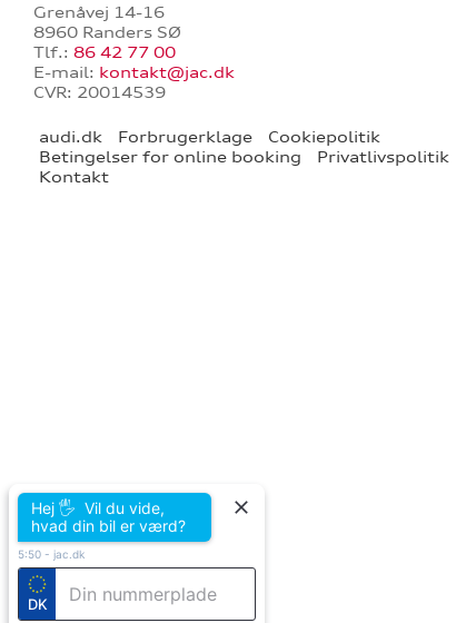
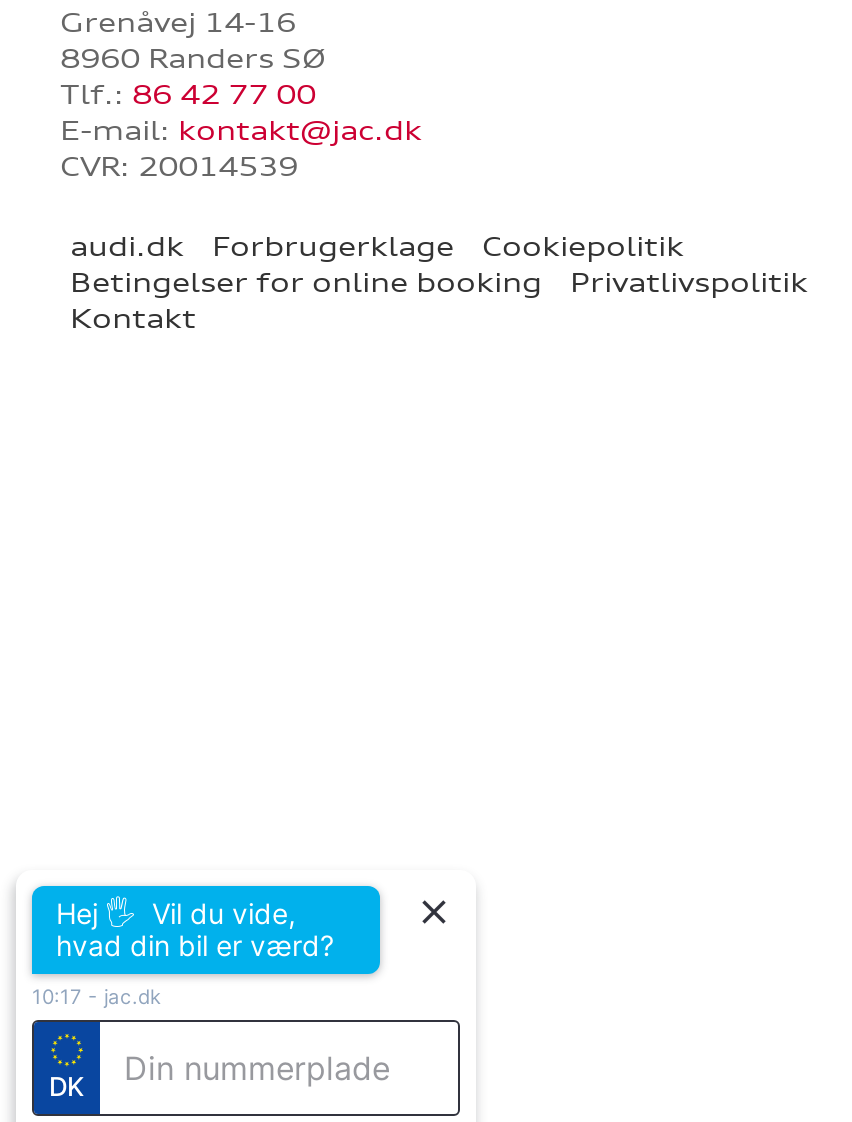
[18,547,85,561] 5:50 - jac.dk -> [32,984,160,1008] 10:17 - jac.dk

